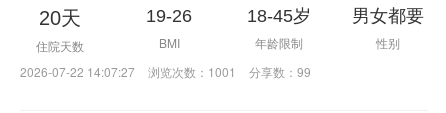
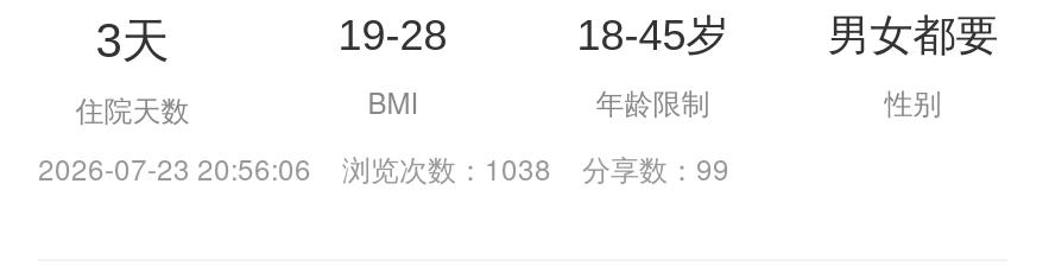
[39,6,81,28] 20天 -> [96,14,169,66] 3天
[146,5,192,25] 19-26 -> [338,12,447,59] 19-28
[20,62,135,79] 2026-07-22 14:07:27 -> [38,147,311,188] 2026-07-23 20:56:06
[148,62,236,79] 浏览次数：1001 -> [342,147,551,188] 浏览次数：1038

